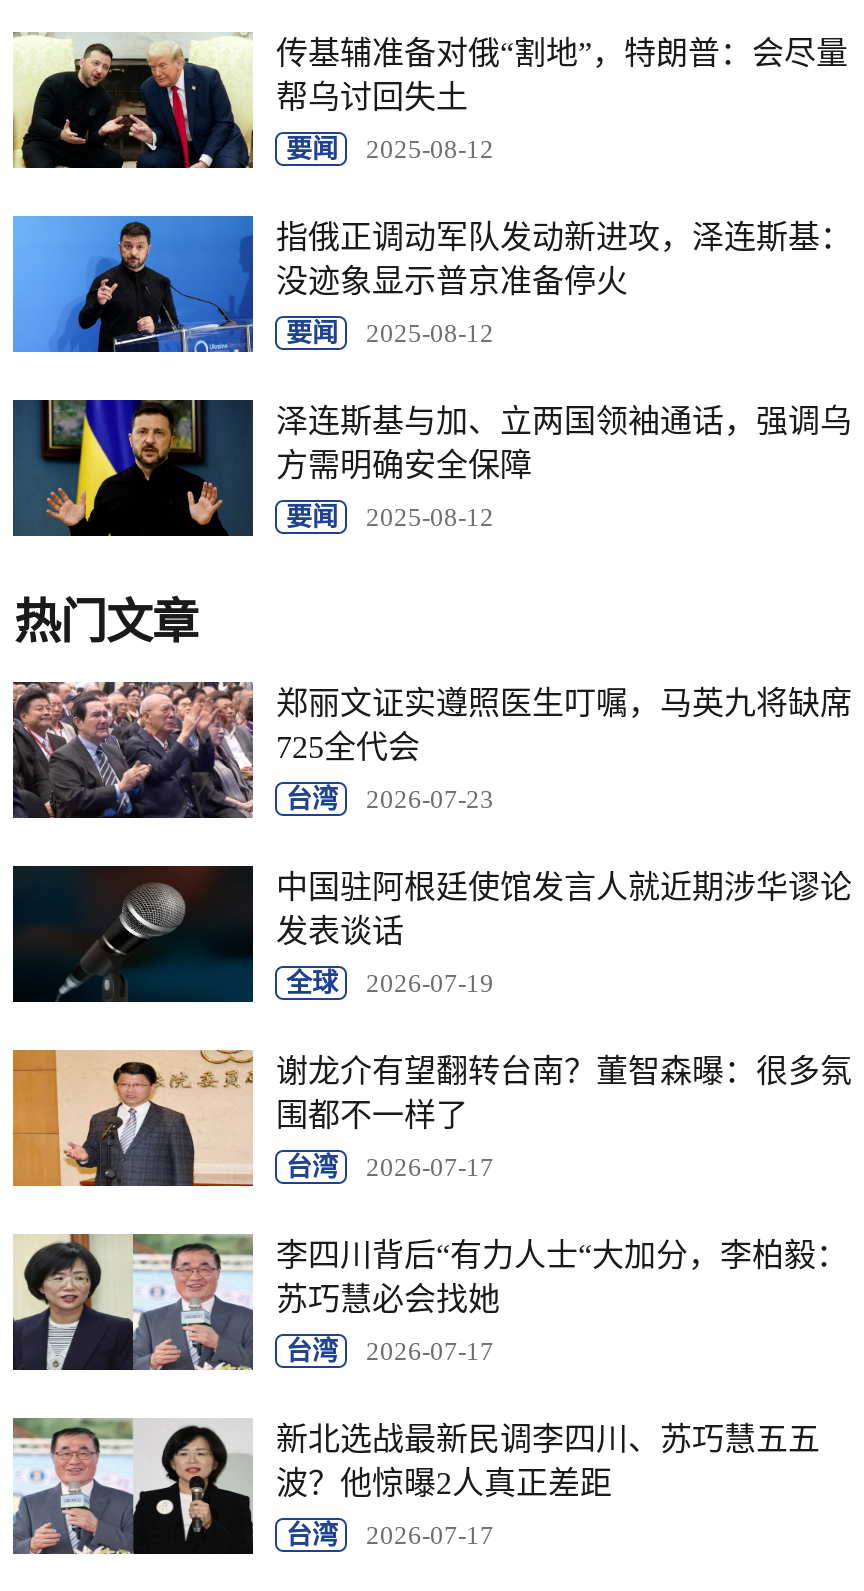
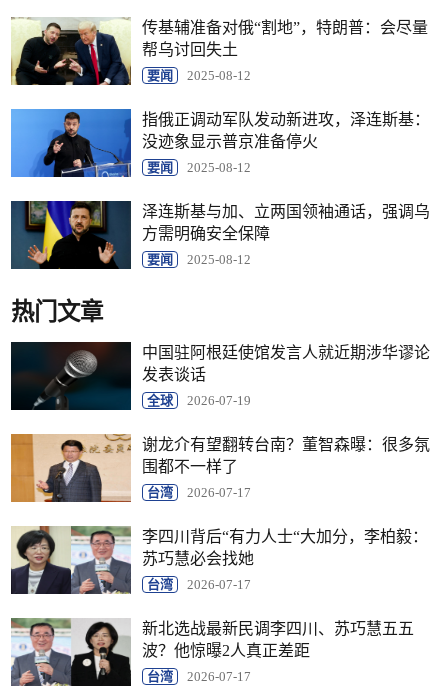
[11,680,852,820] [image] | 郑丽文证实遵照医生叮嘱，马英九将缺席 | 725全代会 | 台湾 | 2026-07-23 -> none

